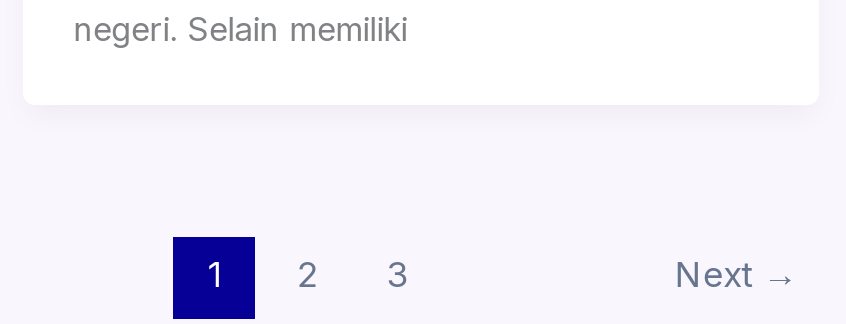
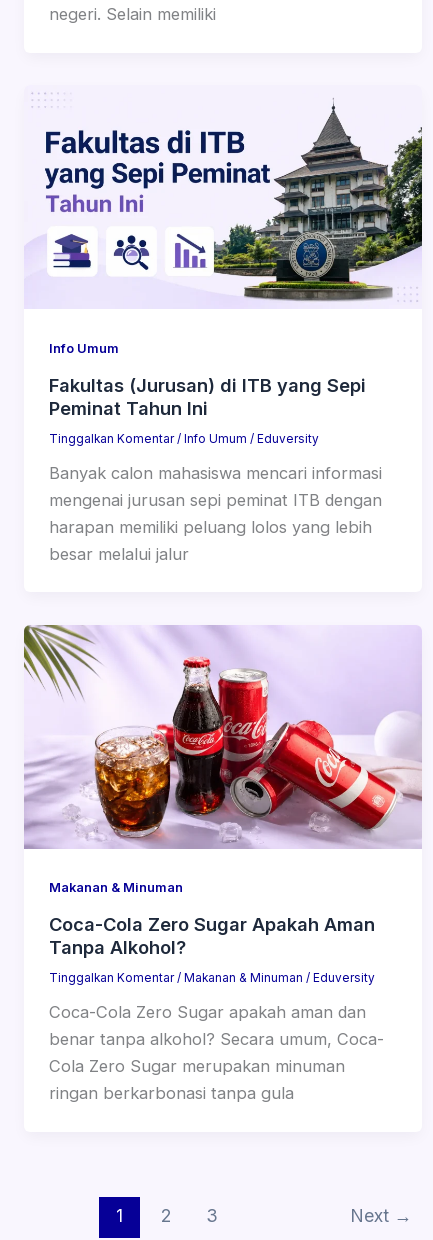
none -> [23,624,423,1103] [image] | Makanan & Minuman | Coca-Cola Zero Sugar Apakah Aman | Tanpa Alkohol? | Tinggalkan Komentar / Makanan & Minuman / Eduversity | Coca-Cola Zero Sugar apakah aman dan | benar tanpa alkohol? Secara umum, Coca- | Cola Zero Sugar merupakan minuman | ringan berkarbonasi tanpa gula
none -> [44,103,423,563] [image] | Info Umum | Fakultas (Jurusan) di ITB yang Sepi | Peminat Tahun Ini | Tinggalkan Komentar / Info Umum / Eduversity | Banyak calon mahasiswa mencari informasi | mengenai jurusan sepi peminat ITB dengan | harapan memiliki peluang lolos yang lebih | besar melalui jalur

